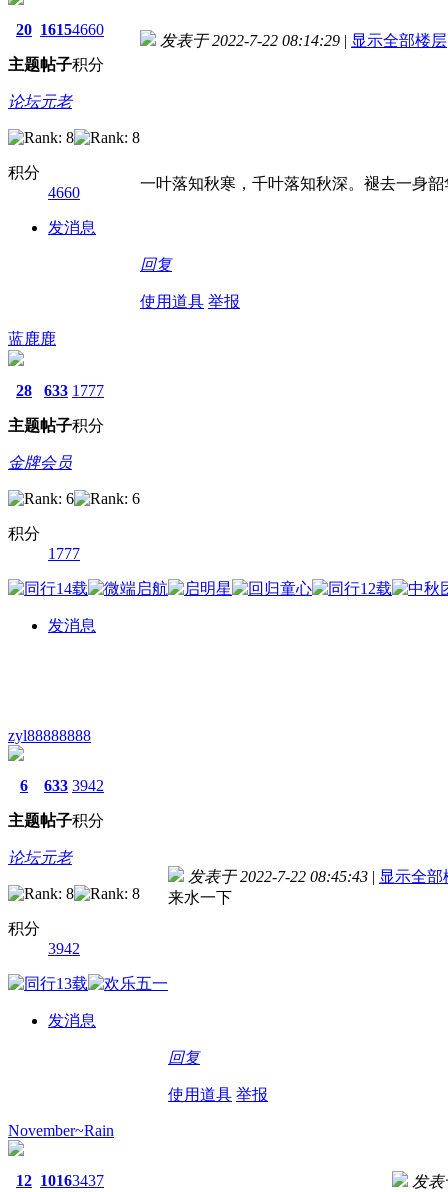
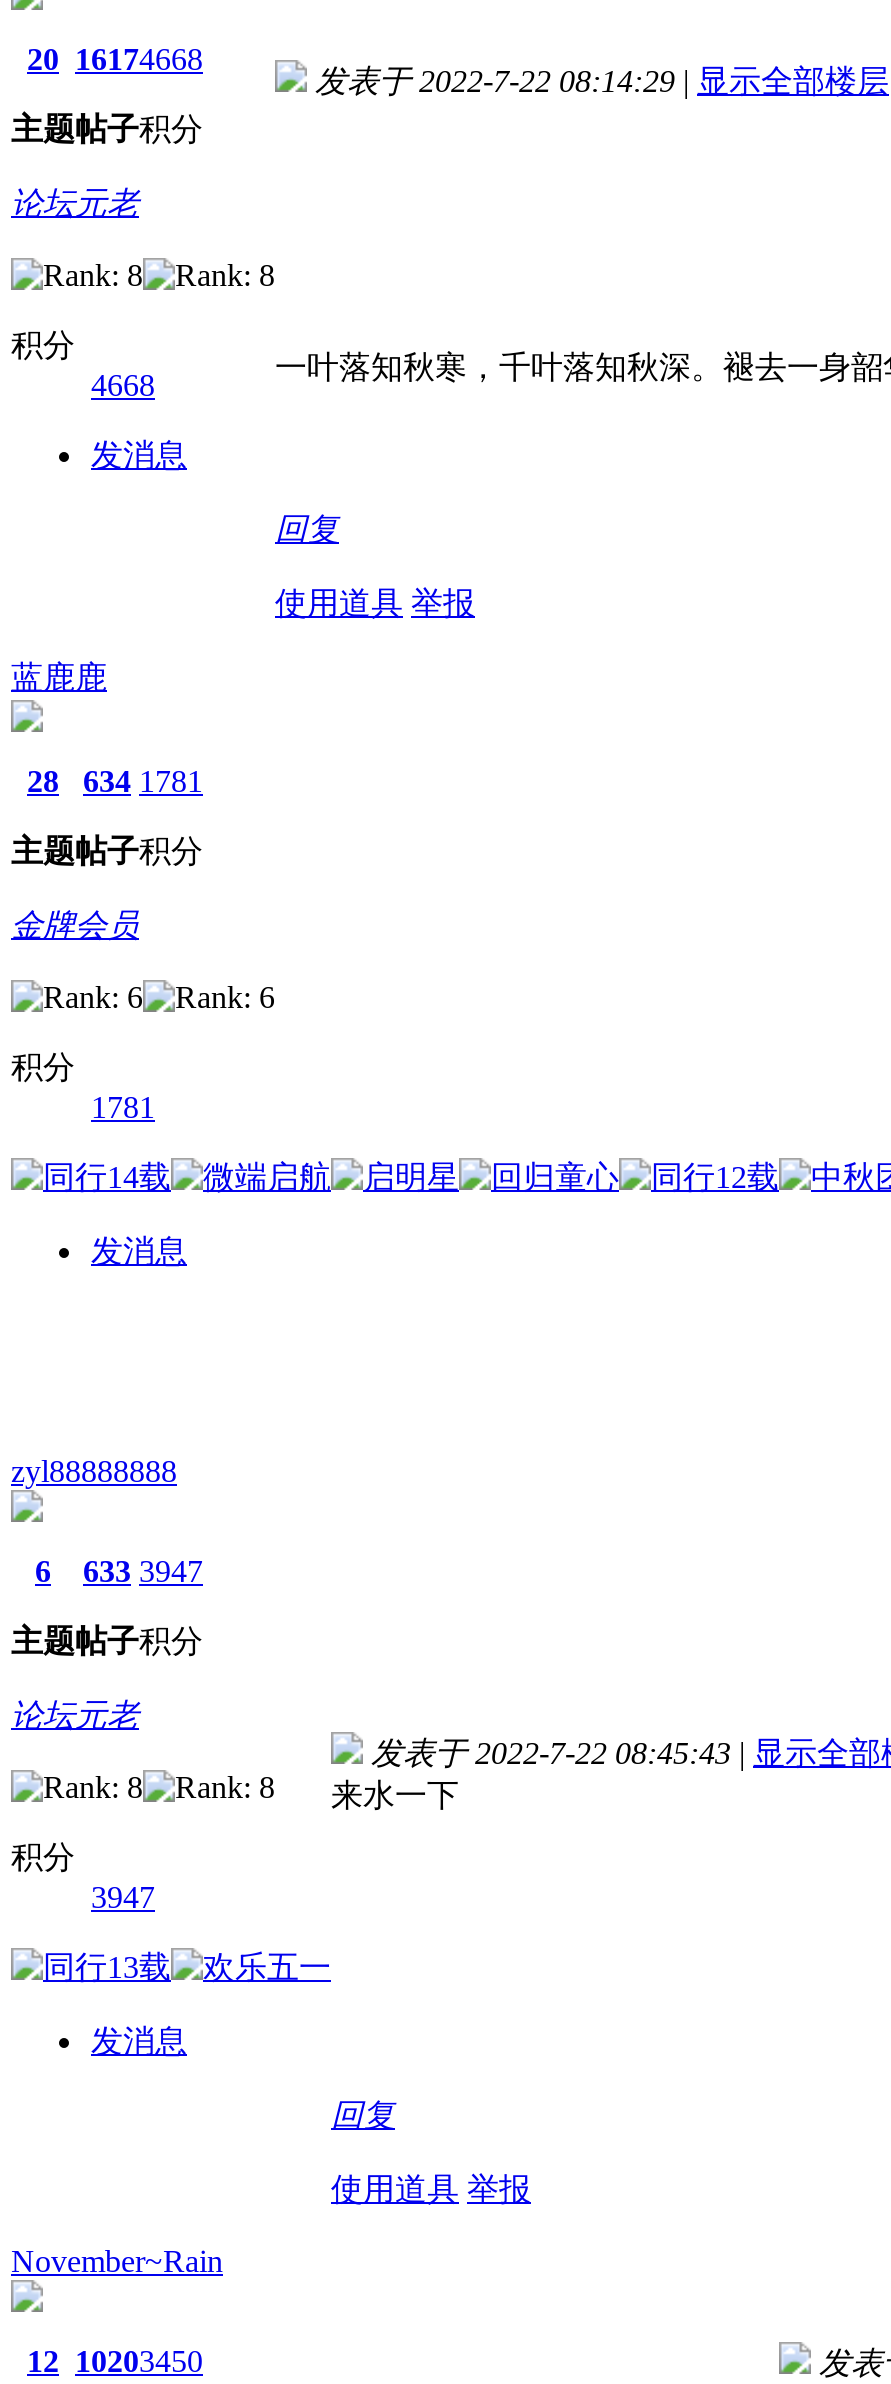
[40,21,72,38] 1615 -> [75,42,139,76] 1617
[72,21,104,38] 4660 -> [139,42,203,76] 4668
[48,184,80,201] 4660 -> [91,368,155,402] 4668
[44,382,68,399] 633 -> [83,764,131,798] 634
[72,382,104,399] 1777 -> [139,764,203,798] 1781
[48,545,80,562] 1777 -> [91,1090,155,1124] 1781
[20,777,104,794] 6 633 3942 -> [35,1554,203,1588] 6 633 3947
[48,940,80,957] 3942 -> [91,1880,155,1914] 3947
[40,1172,72,1189] 1016 -> [75,2344,139,2378] 1020
[72,1172,104,1189] 3437 -> [139,2344,203,2378] 3450

